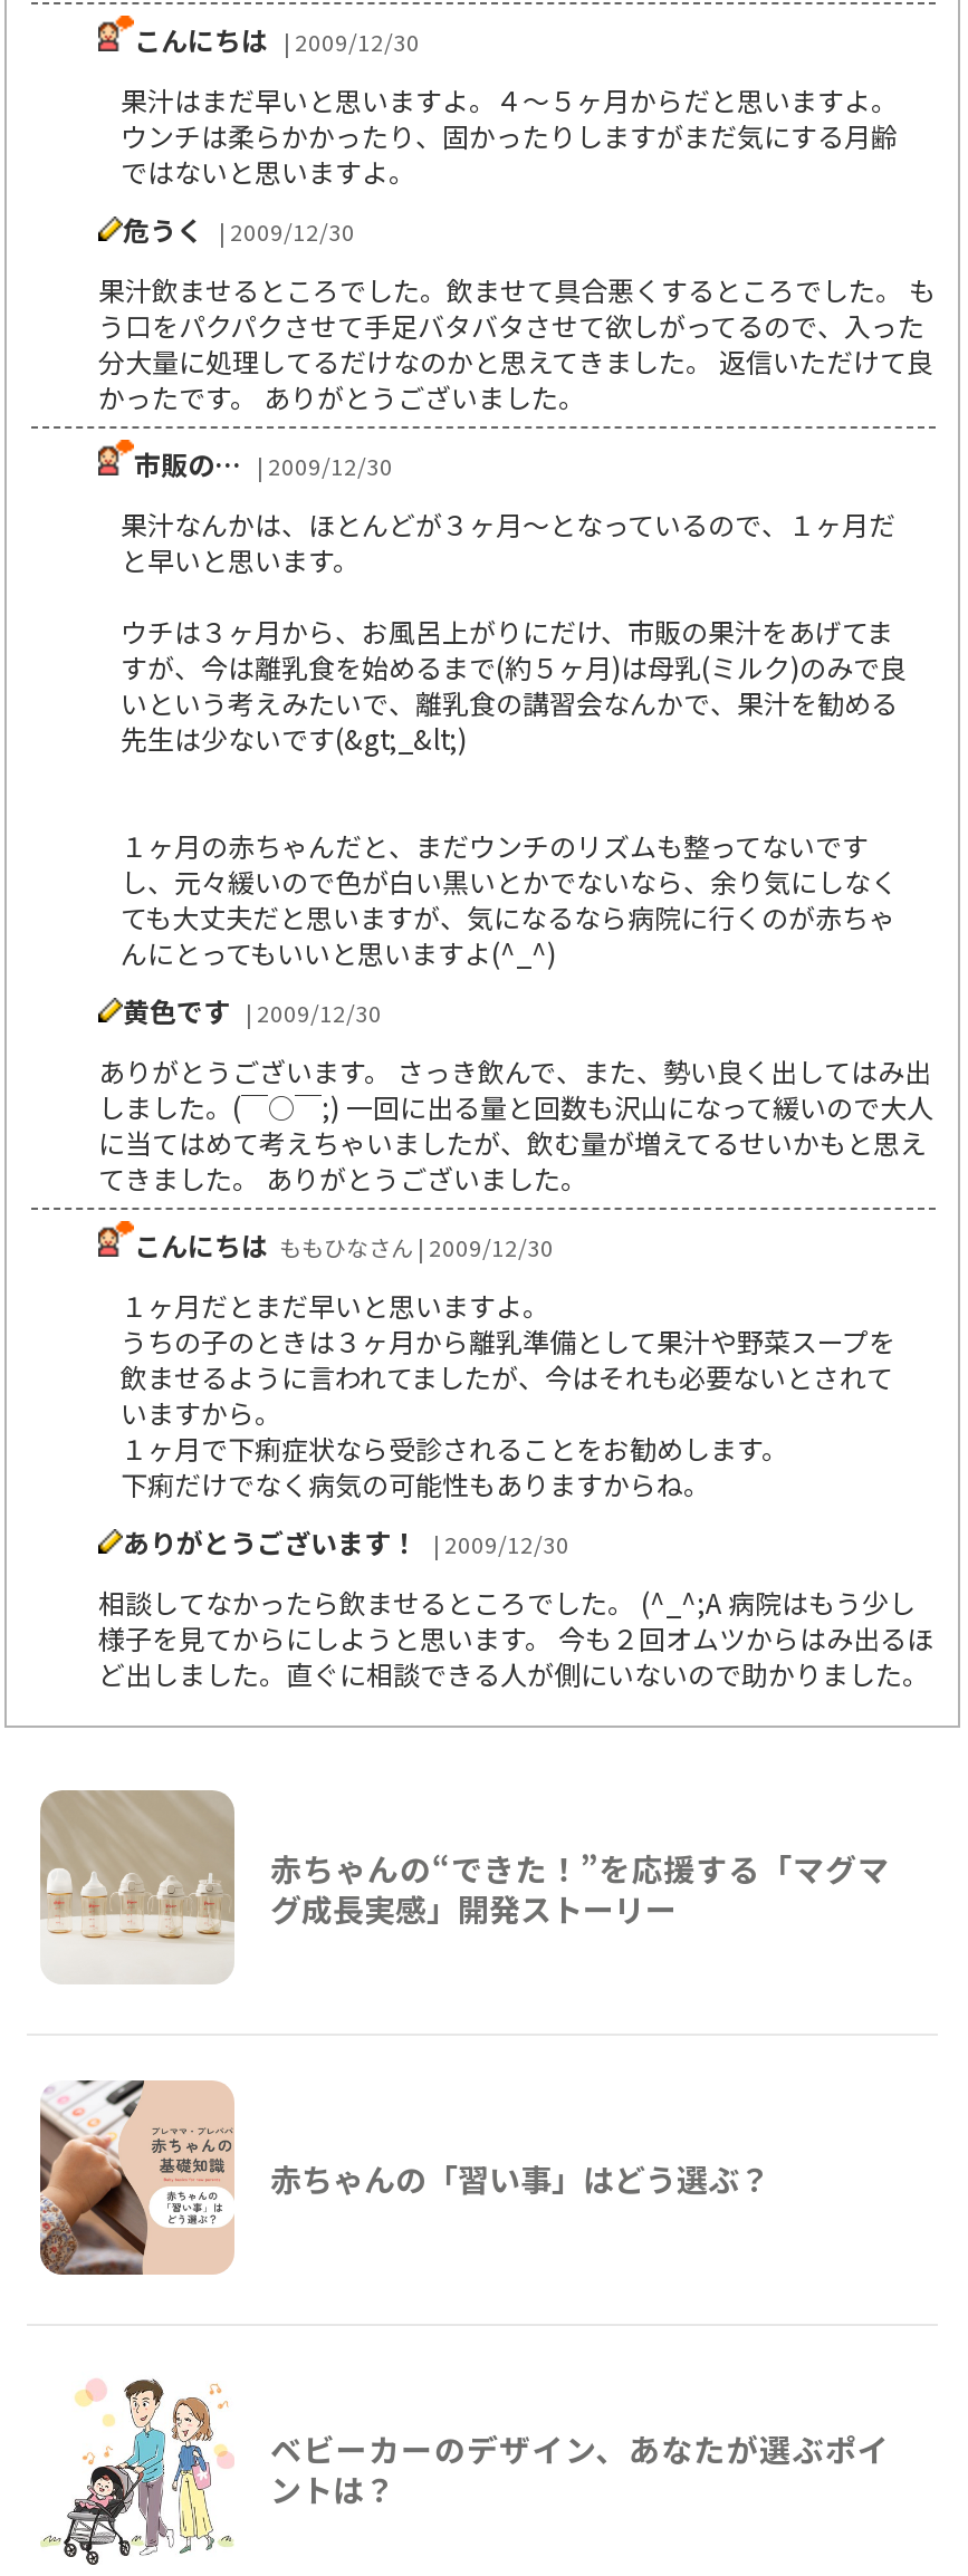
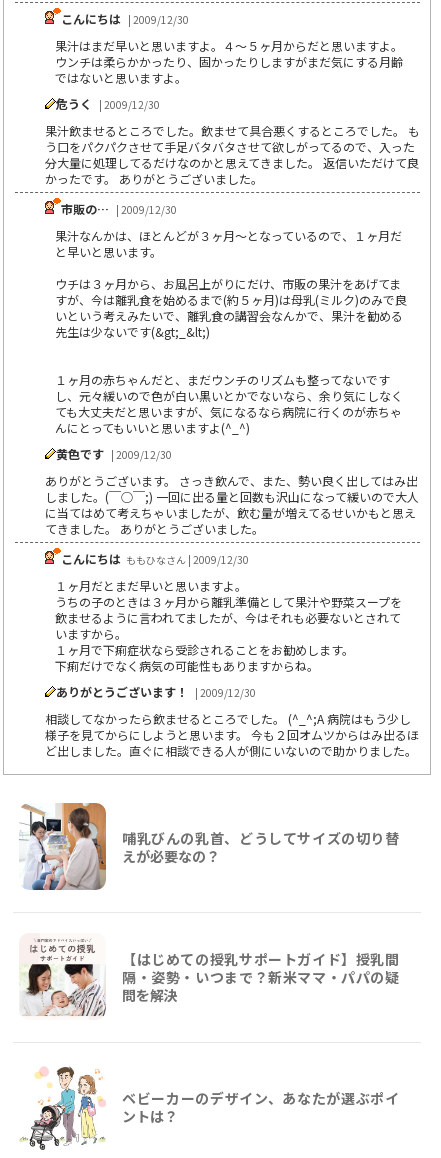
[38,1788,889,1984] [image] | 赤ちゃんの“できた！”を応援する「マグマ | グ成長実感」開発ストーリー -> [19,802,399,891] [image] | 哺乳びんの乳首、どうしてサイズの切り替 | えが必要なの？
[38,2078,770,2277] [image] | 赤ちゃんの「習い事」はどう選ぶ？ -> [19,933,399,1020] [image] | 【はじめての授乳サポートガイド】授乳間 | 隔・姿勢・いつまで？新米ママ・パパの疑 | 問を解決

